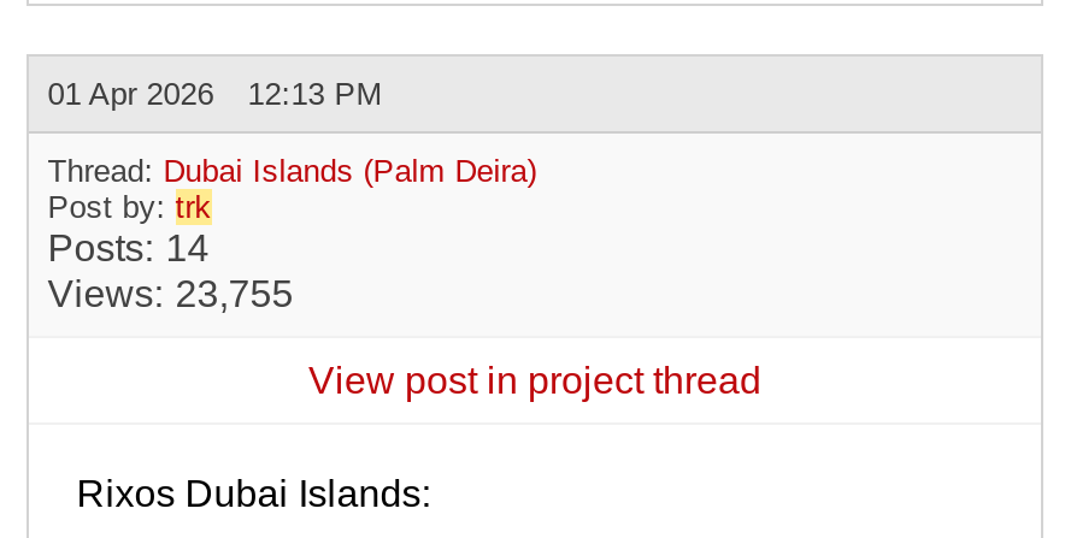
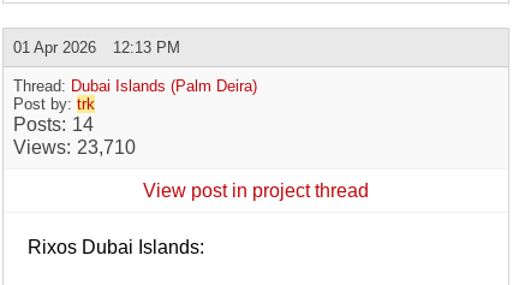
[48,274,293,315] Views 23,755 -> [13,137,136,158] Views 23,710

